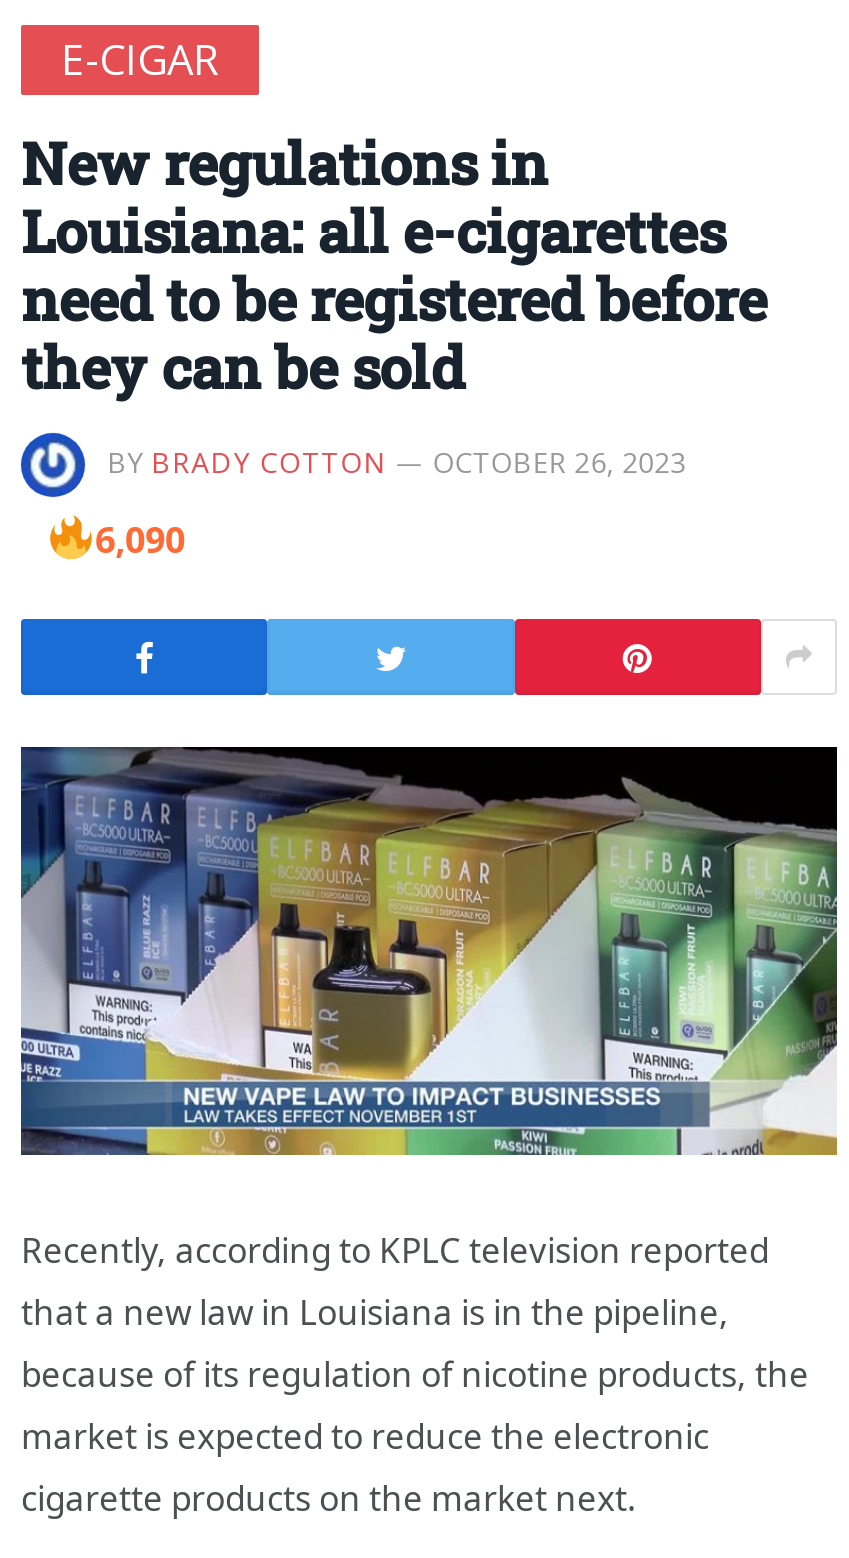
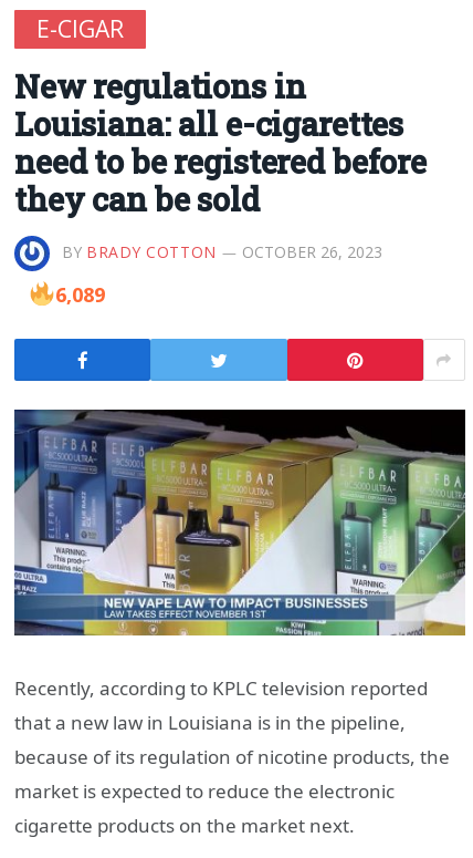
[95,514,185,562] 6,090 -> [55,281,105,307] 6,089

